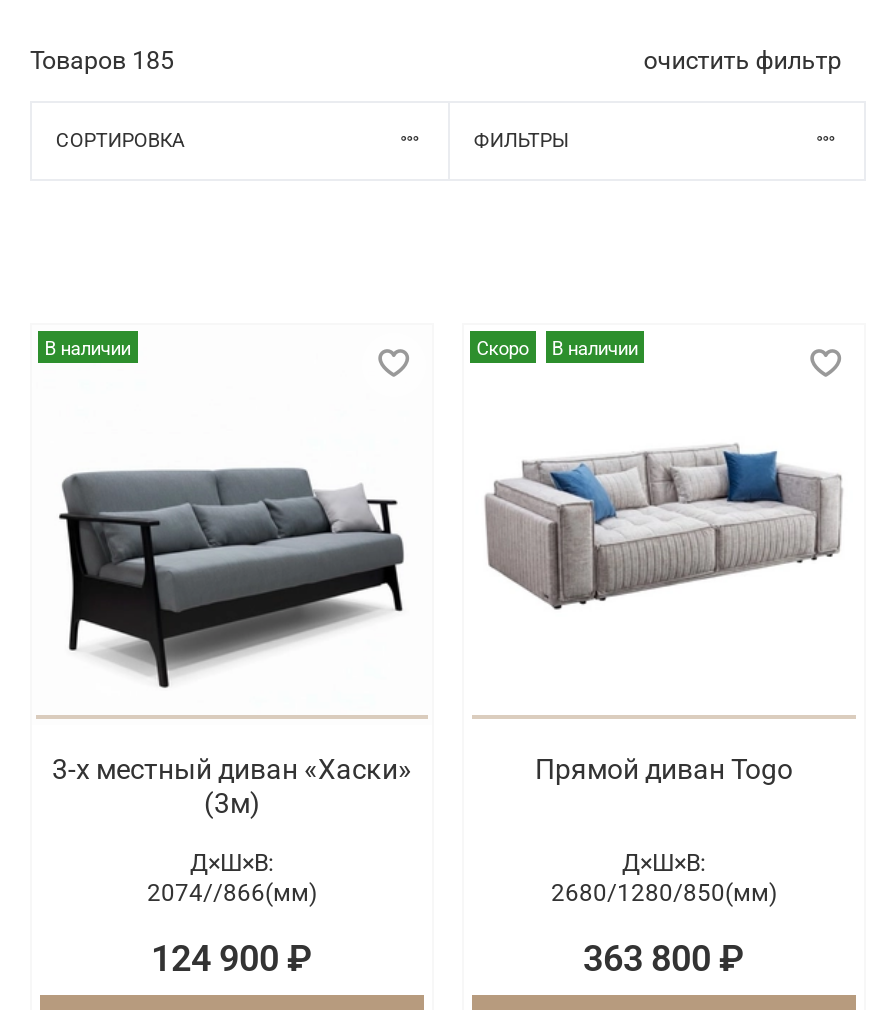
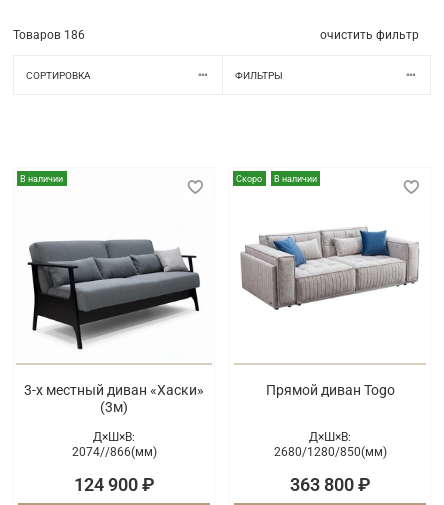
[30,46,174,74] Товаров 185 -> [13,28,85,42] Товаров 186

